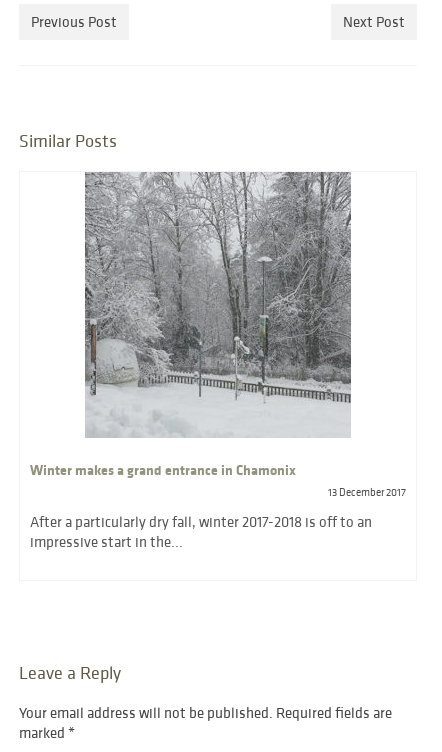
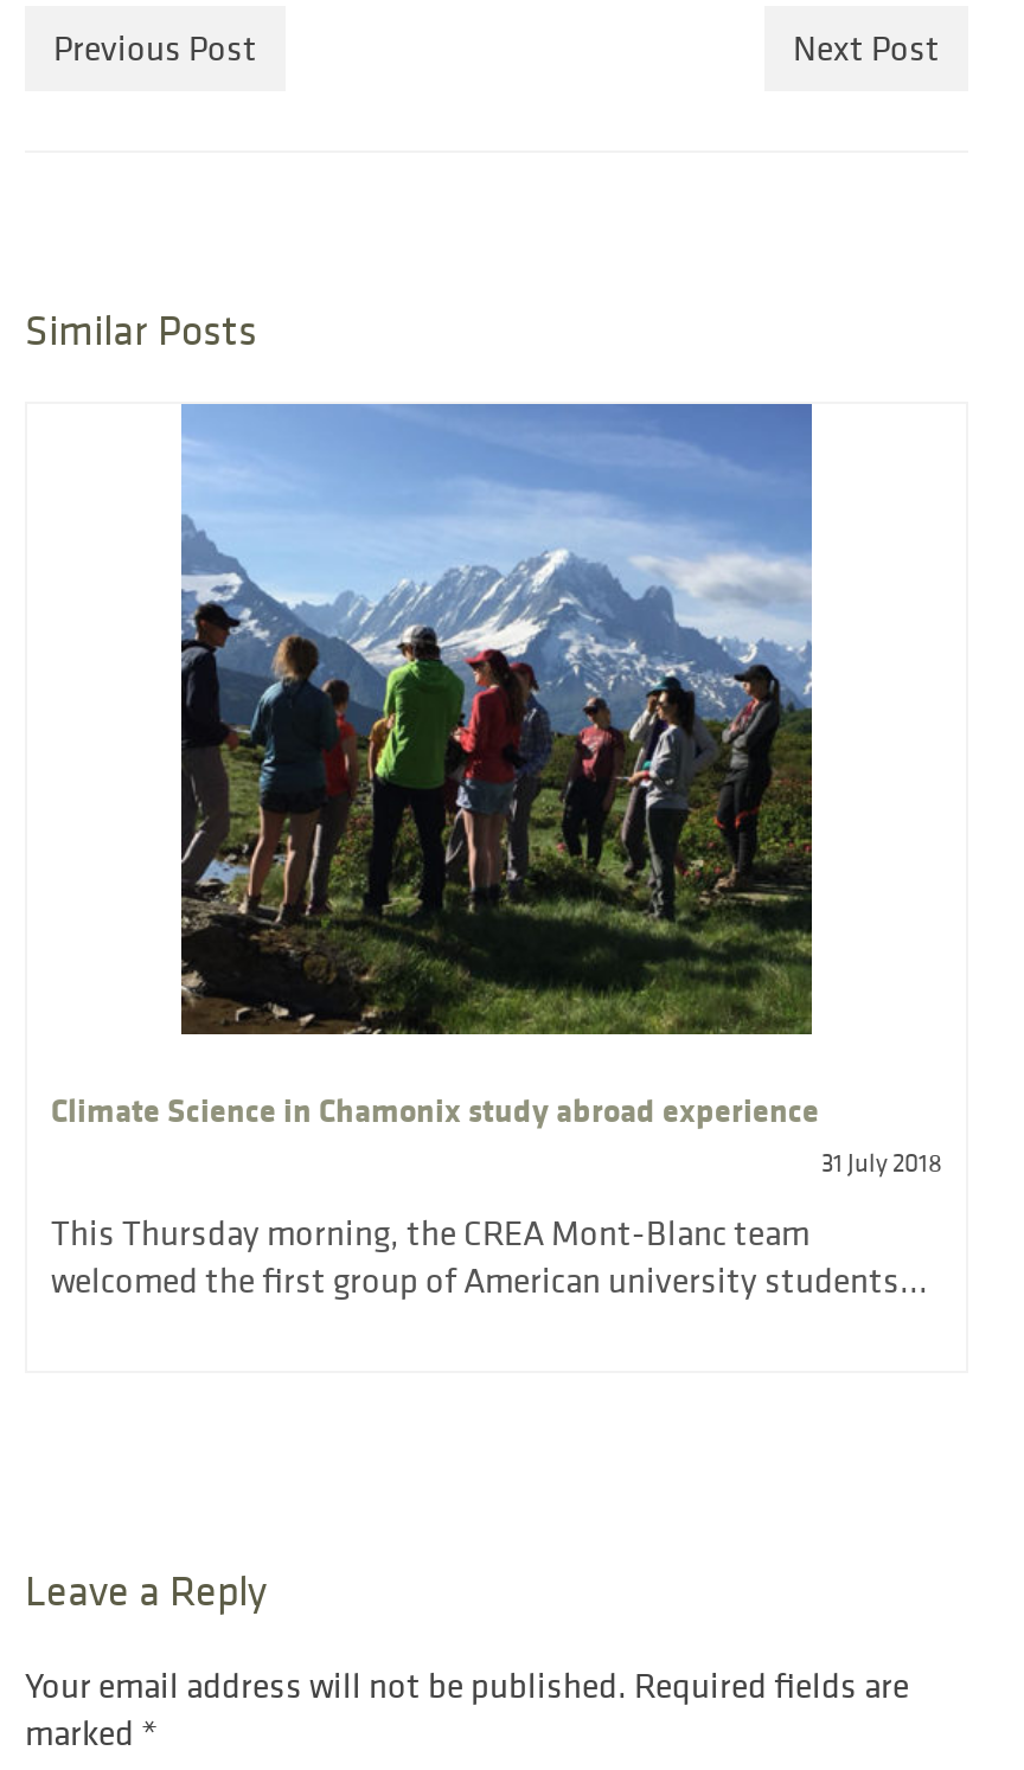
[30,171,406,499] [image] | Winter makes a grand entrance in Chamonix | 13 December 2017 -> [51,404,942,1179] [image] | Climate Science in Chamonix study abroad experience | 31 July 2018
[30,512,372,551] After a particularly dry fall, winter 2017-2018 is off to an | impressive start in the... -> [51,1209,928,1302] This Thursday morning, the CREA Mont-Blanc team | welcomed the first group of American university students...

